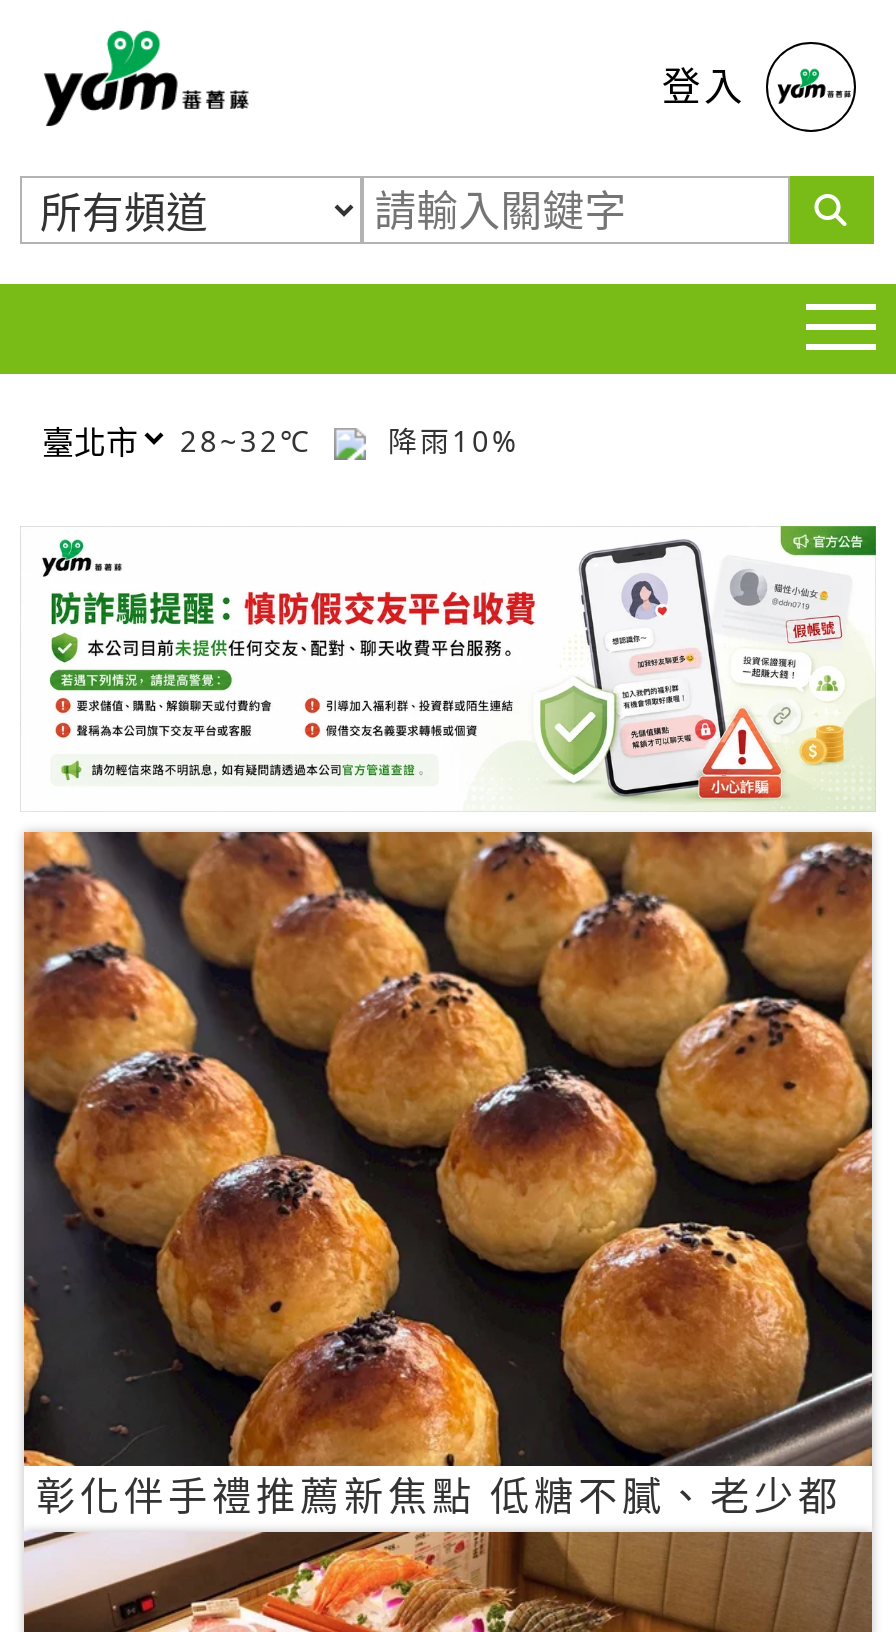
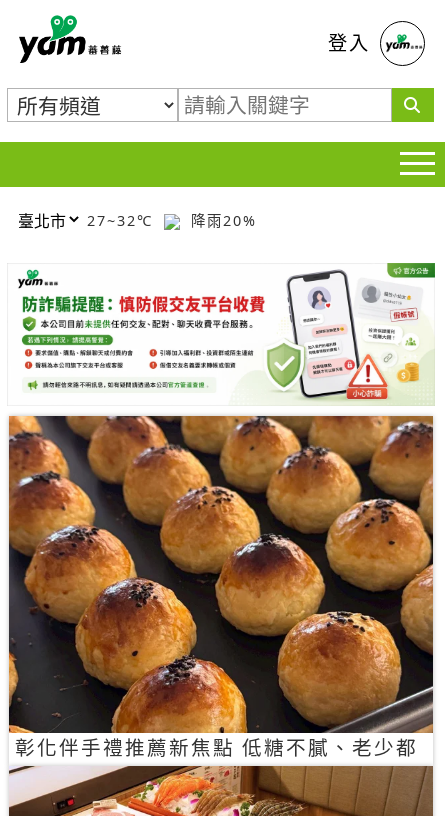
[180,421,324,459] 28~32℃ -> [87,210,159,229] 27~32℃
[376,421,520,459] 降雨10% -> [185,210,257,229] 降雨20%

